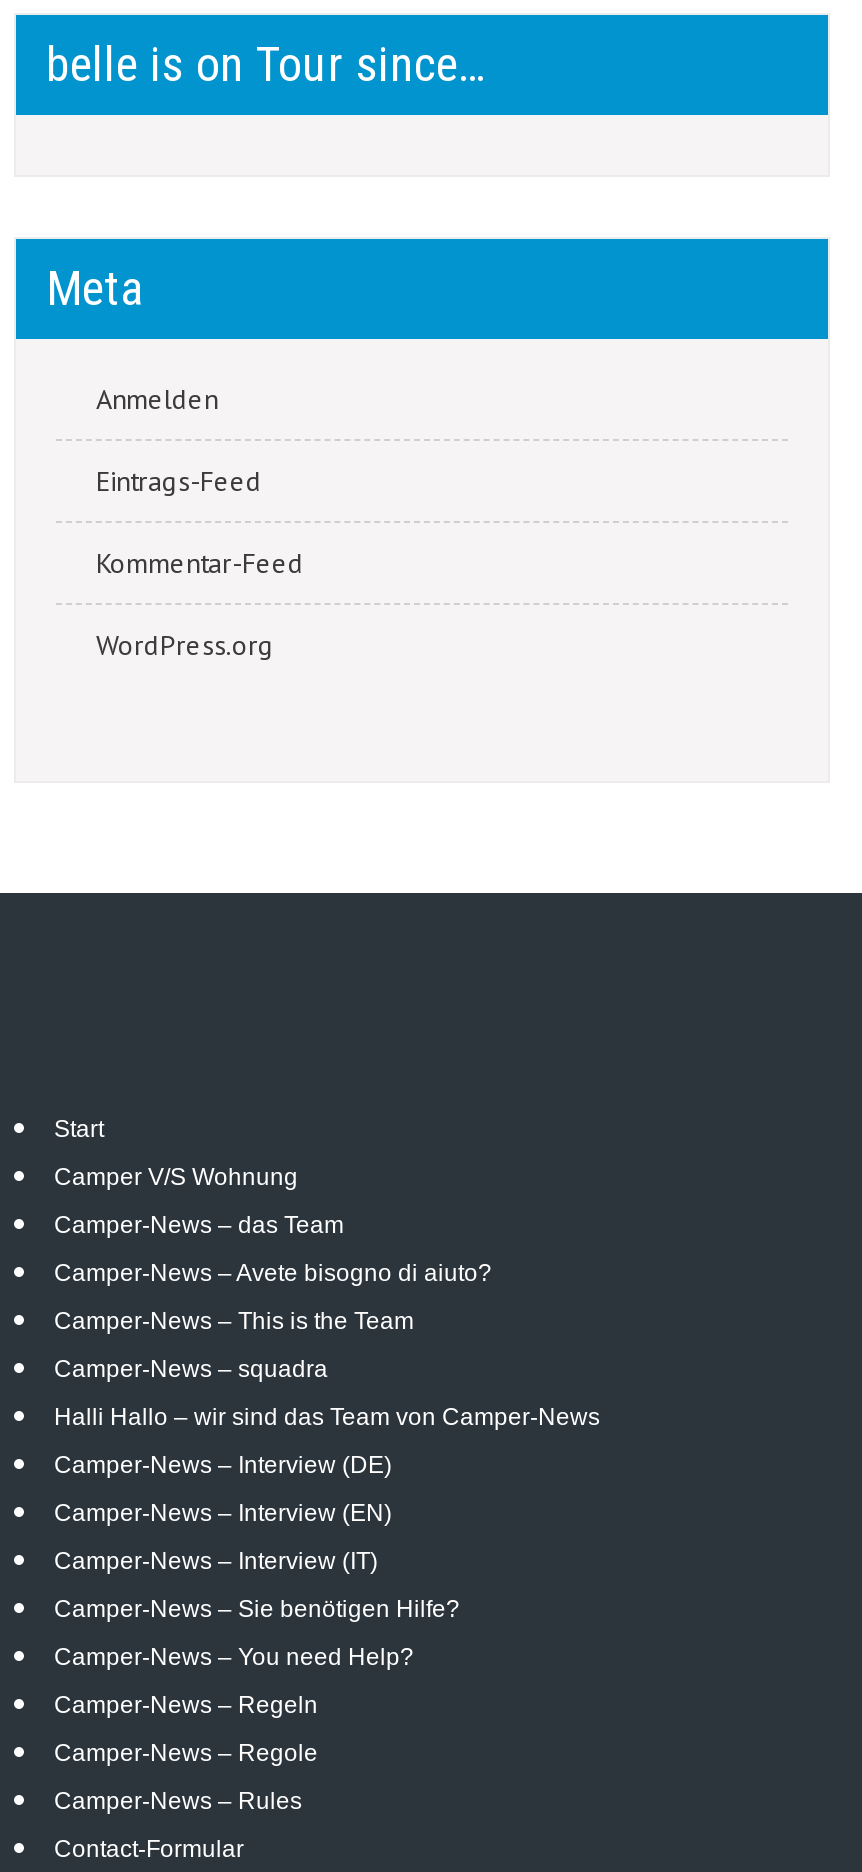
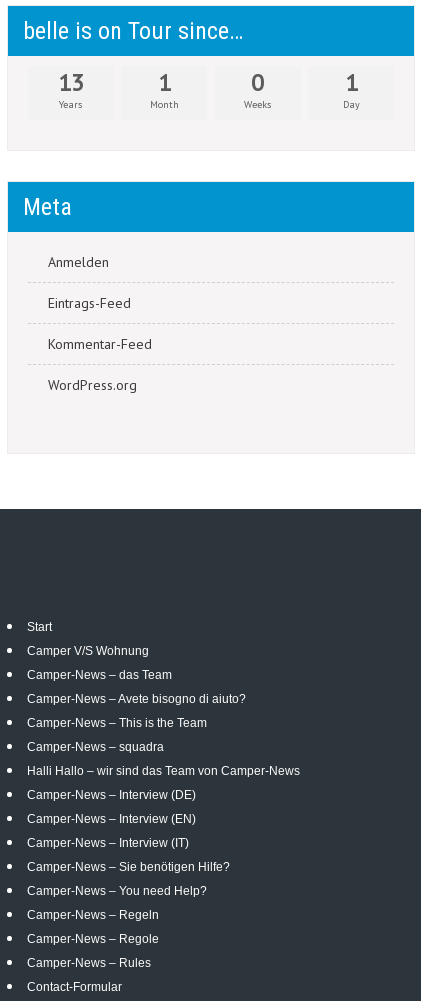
none -> [58,67,84,111] 13 | Years
none -> [150,67,179,111] 1 | Month
none -> [244,67,271,111] 0 | Weeks
none -> [343,67,360,111] 1 | Day

